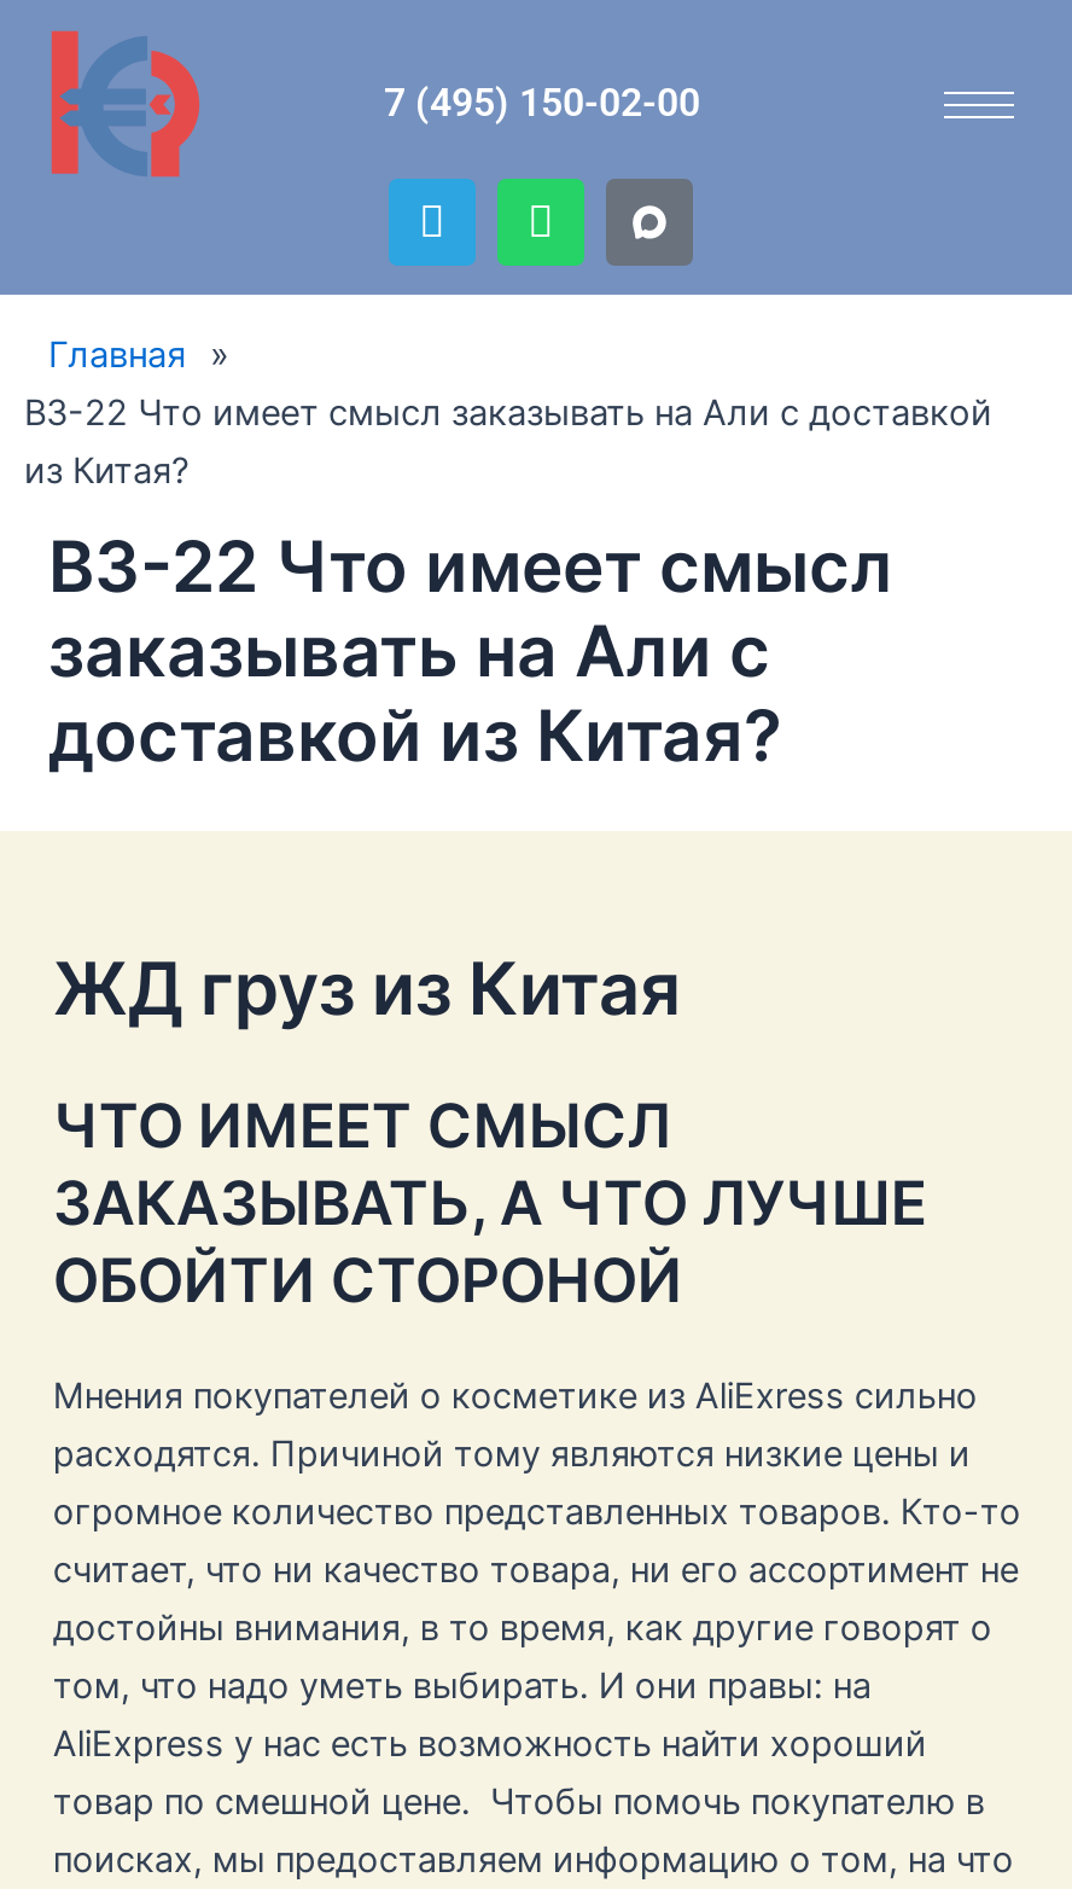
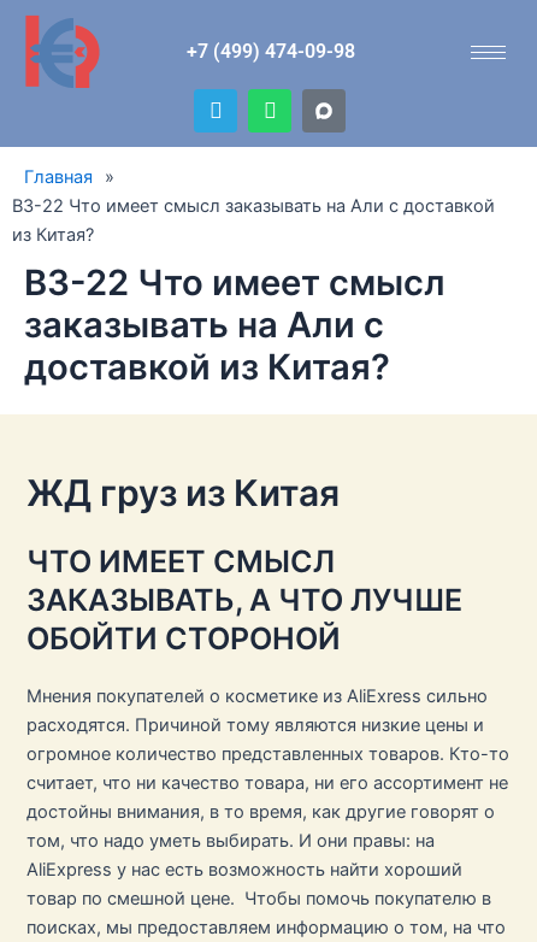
[384,80,700,126] 7 (495) 150-02-00 -> [186,40,355,63] +7 (499) 474-09-98

